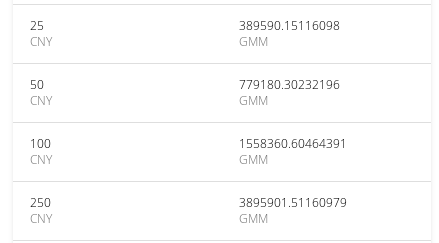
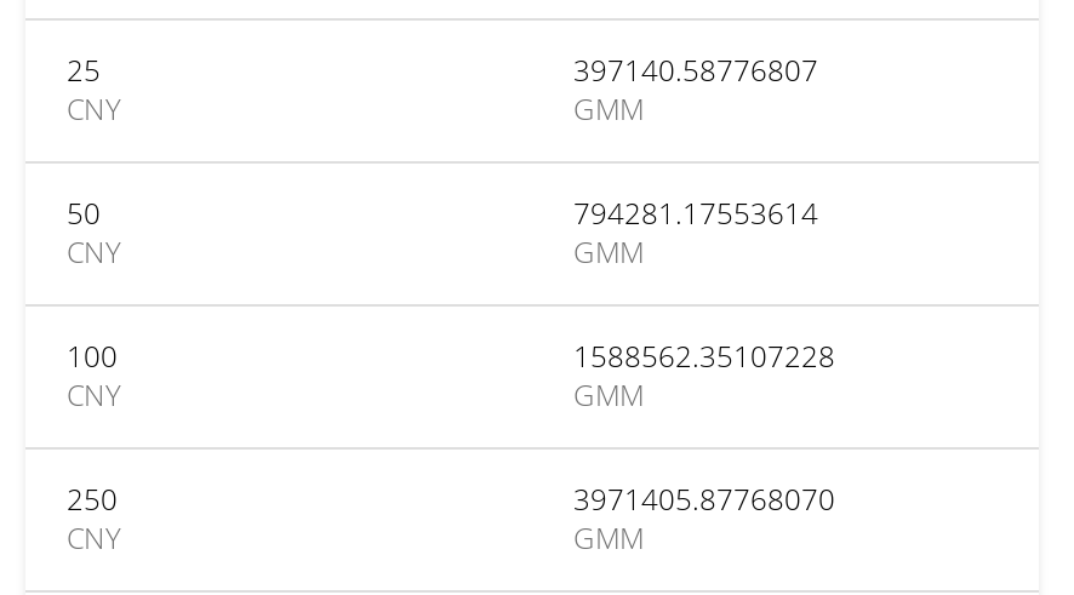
[239,17,340,34] 389590.15116098 -> [573,50,818,91] 397140.58776807
[239,76,340,93] 779180.30232196 -> [573,193,818,234] 794281.17553614
[239,135,347,152] 1558360.60464391 -> [573,336,835,377] 1588562.35107228
[239,194,347,211] 3895901.51160979 -> [573,479,835,520] 3971405.87768070

